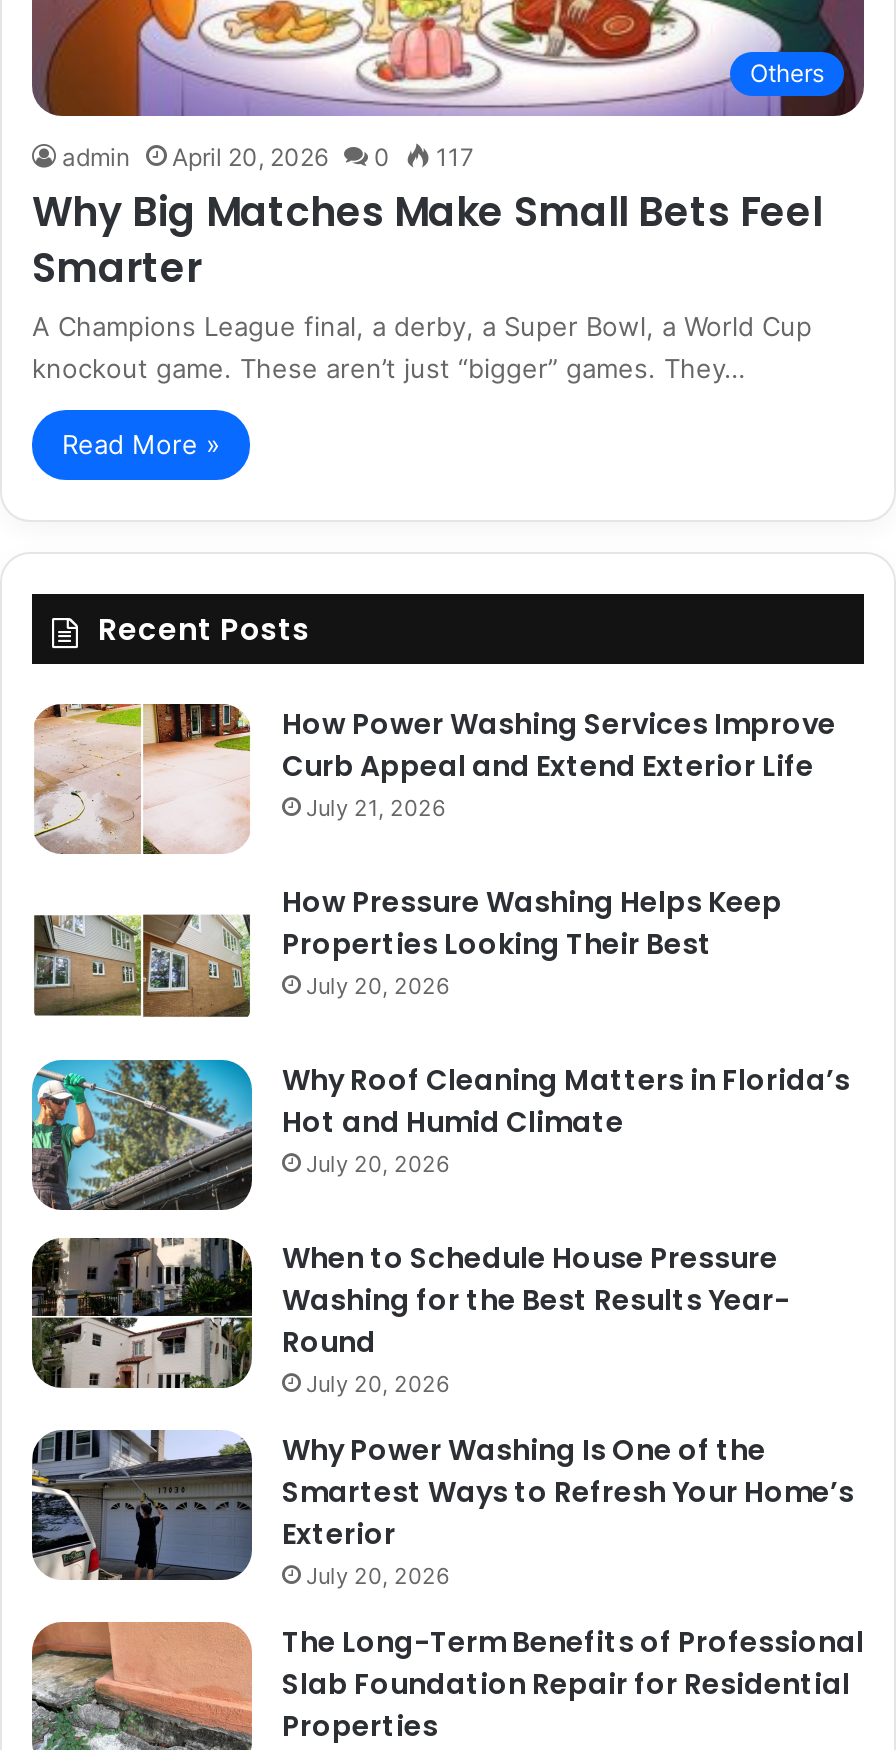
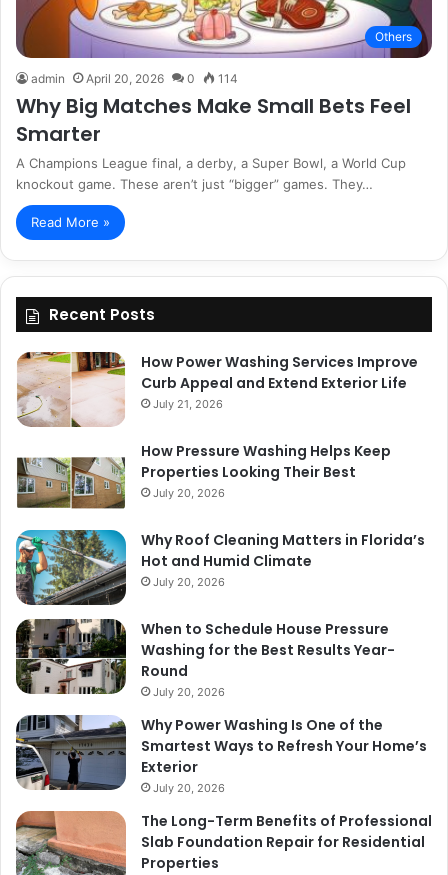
[62,141,474,171] admin April 20, 2026 0 117 -> [31,71,238,86] admin April 20, 2026 0 114

